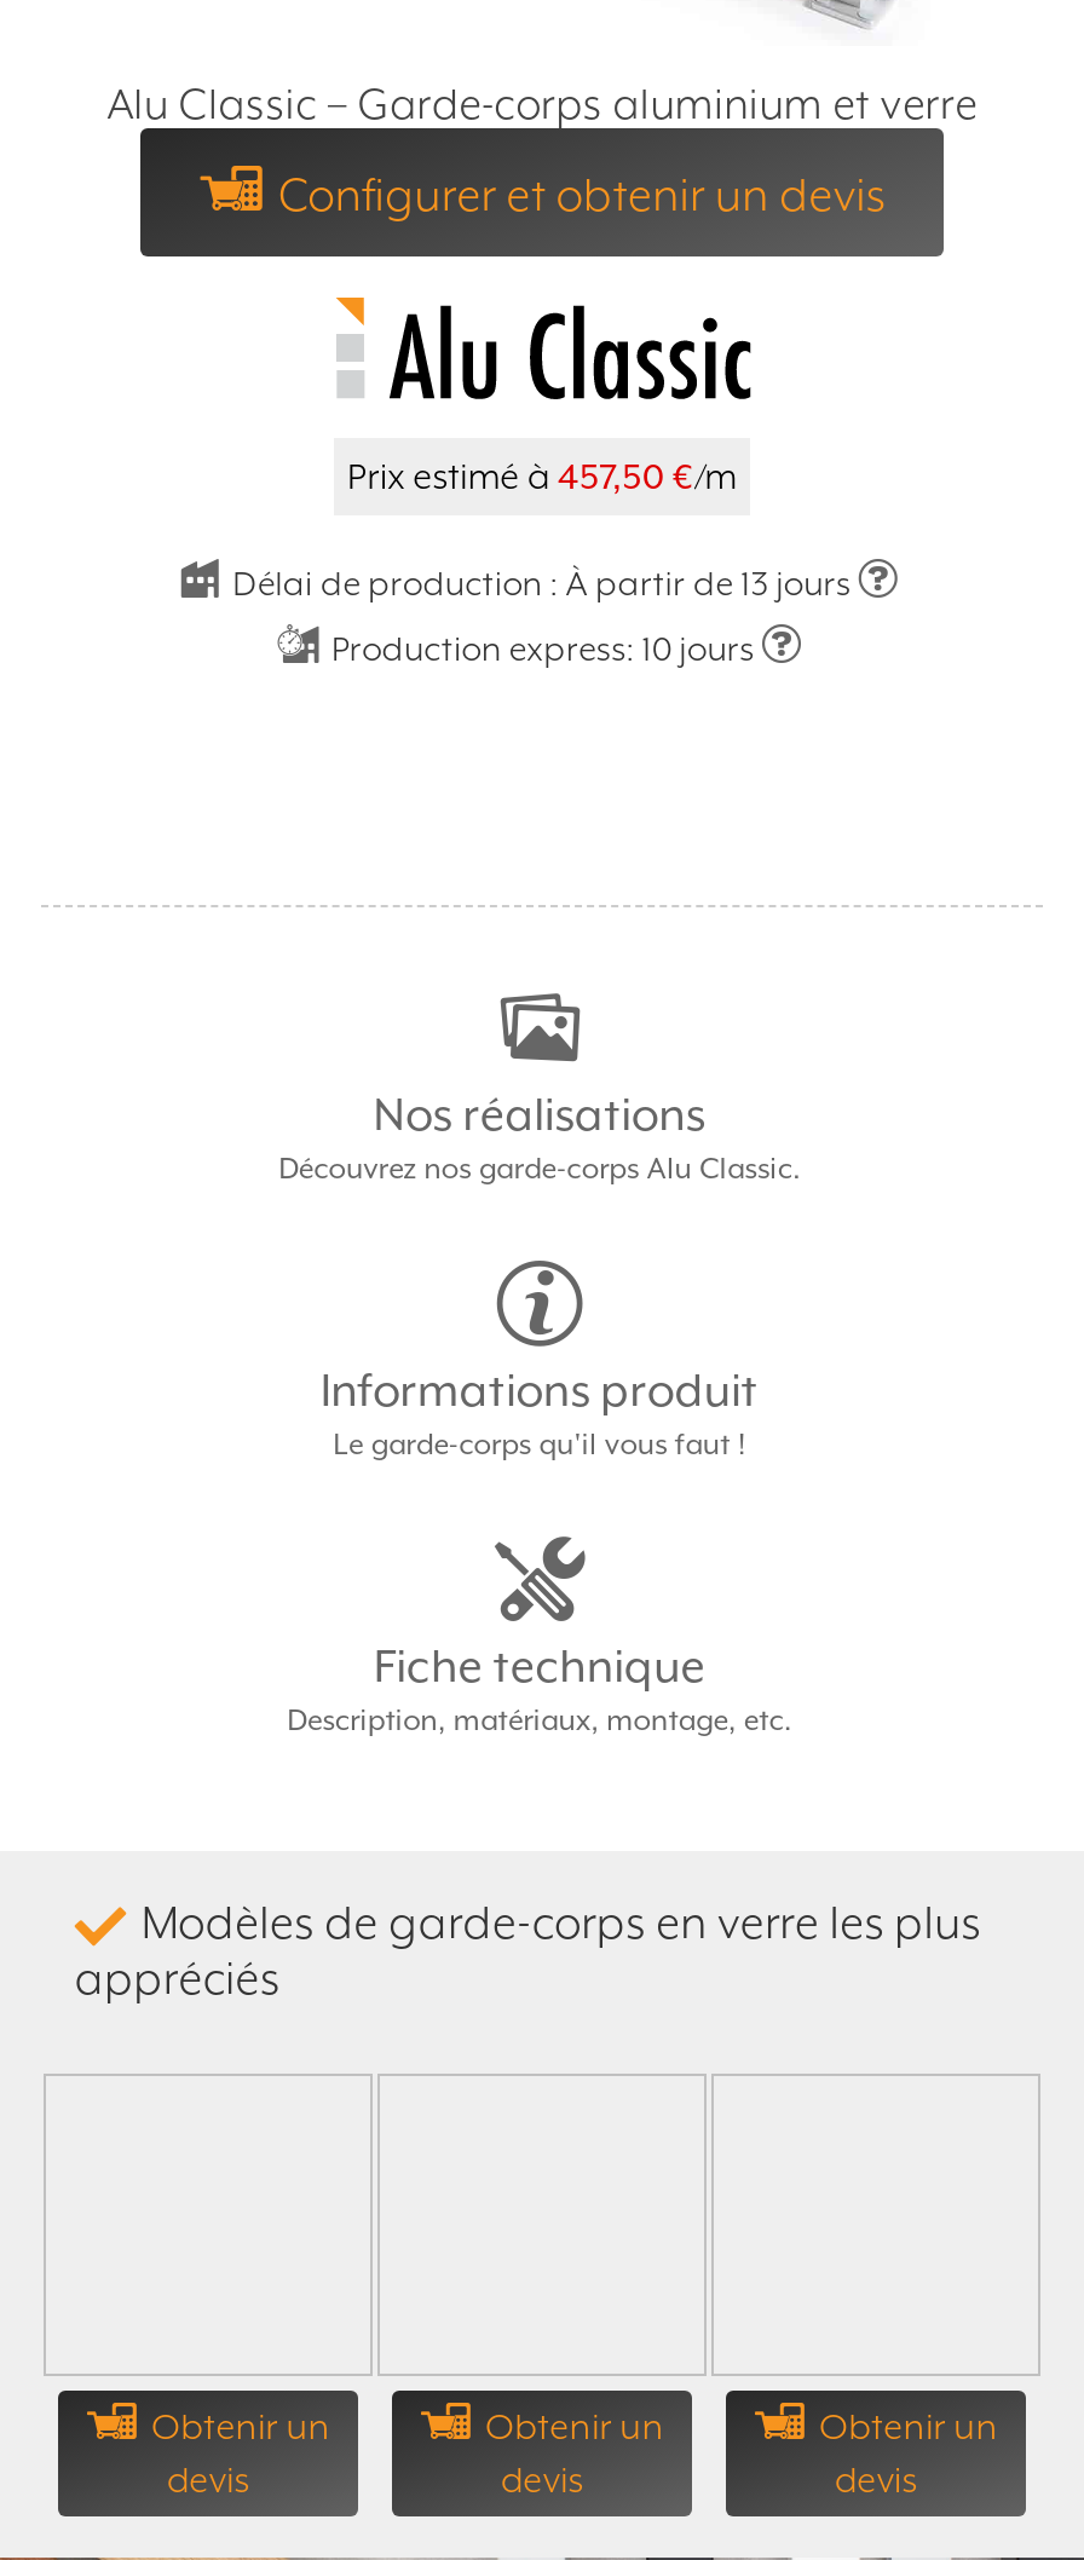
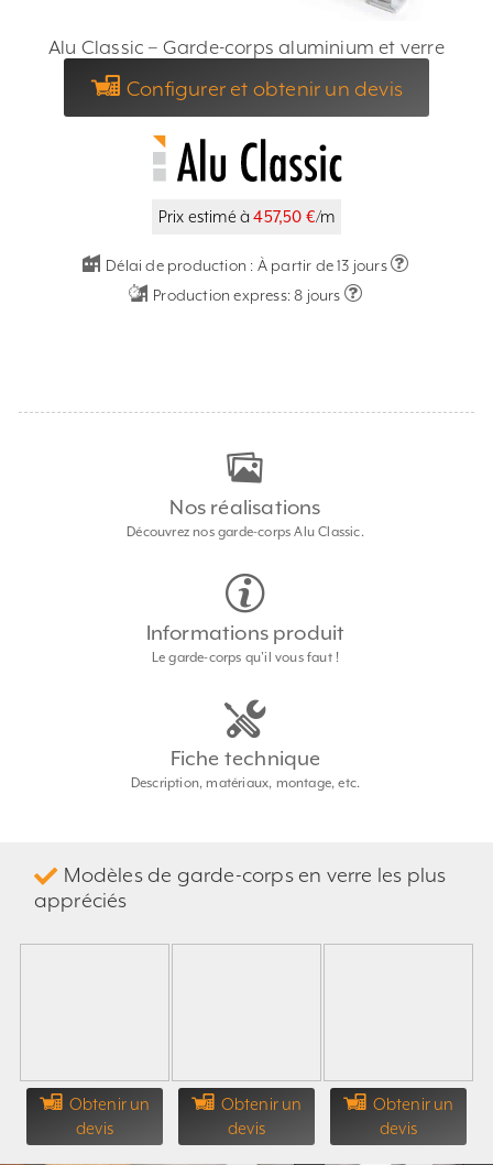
[324,630,754,669] Production express: 10 jours -> [150,287,341,304] Production express: 8 jours

